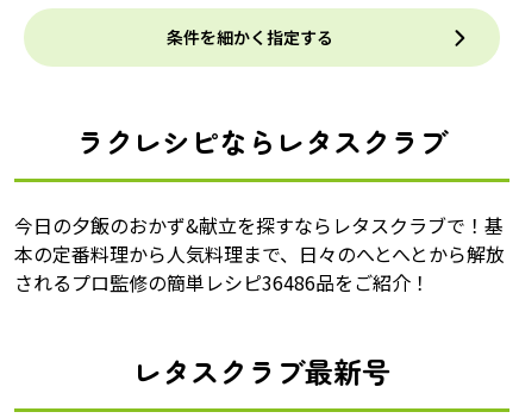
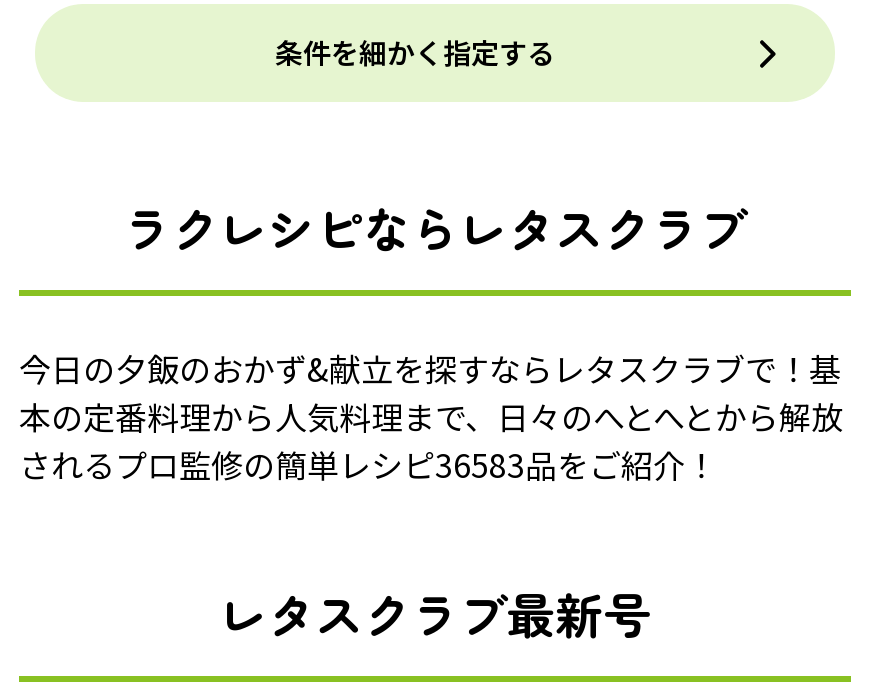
[14,268,430,297] されるプロ監修の簡単レシピ36486品をご紹介！ -> [19,440,717,488] されるプロ監修の簡単レシピ36583品をご紹介！

